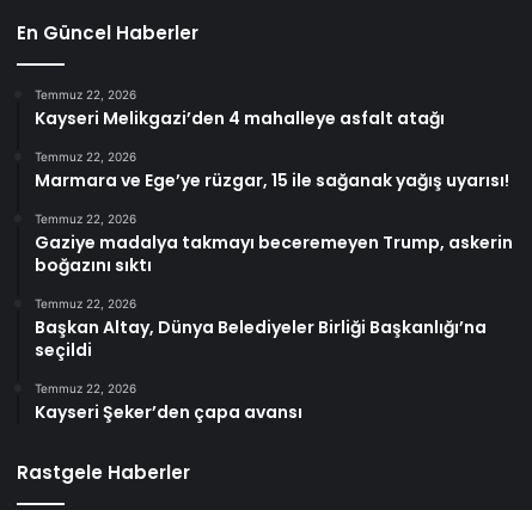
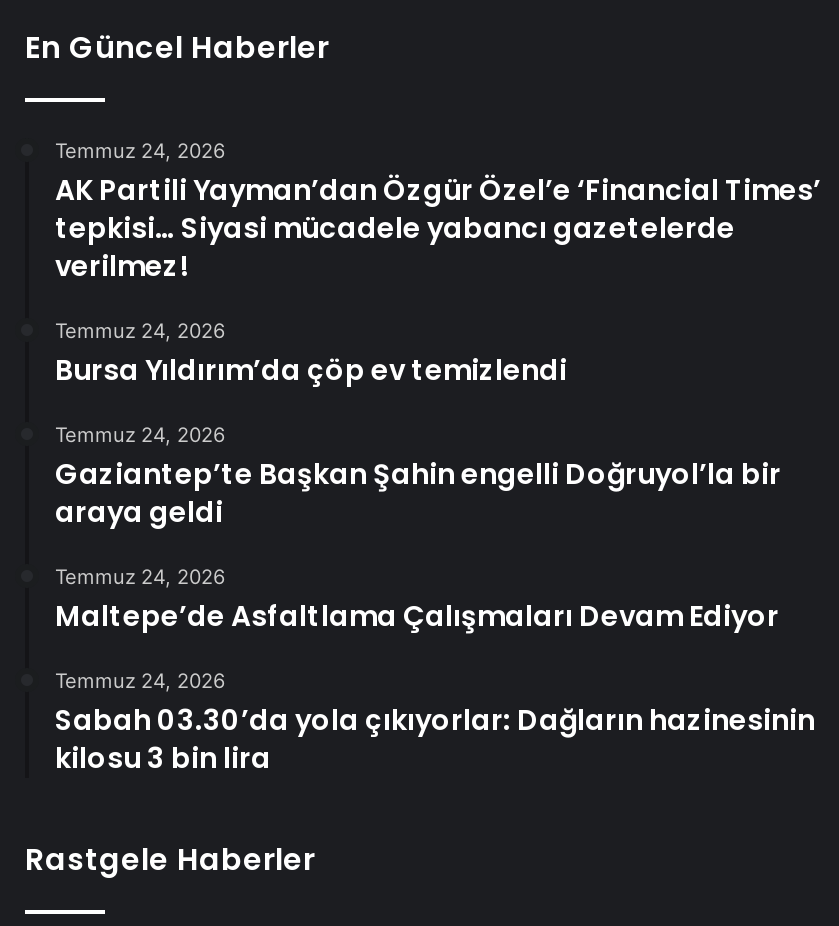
[35,87,445,130] Temmuz 22, 2026 | Kayseri Melikgazi’den 4 mahalleye asfalt atağı -> [55,138,821,286] Temmuz 24, 2026 | AK Partili Yayman’dan Özgür Özel’e ‘Financial Times’ | tepkisi… Siyasi mücadele yabancı gazetelerde | verilmez!
[35,149,509,192] Temmuz 22, 2026 | Marmara ve Ege’ye rüzgar, 15 ile sağanak yağış uyarısı! -> [55,318,567,390] Temmuz 24, 2026 | Bursa Yıldırım’da çöp ev temizlendi
[35,212,513,277] Temmuz 22, 2026 | Gaziye madalya takmayı beceremeyen Trump, askerin | boğazını sıktı -> [55,422,781,532] Temmuz 24, 2026 | Gaziantep’te Başkan Şahin engelli Doğruyol’la bir | araya geldi
[35,296,487,362] Temmuz 22, 2026 | Başkan Altay, Dünya Belediyeler Birliği Başkanlığı’na | seçildi -> [55,564,779,636] Temmuz 24, 2026 | Maltepe’de Asfaltlama Çalışmaları Devam Ediyor
[35,381,302,424] Temmuz 22, 2026 | Kayseri Şeker’den çapa avansı -> [55,668,815,778] Temmuz 24, 2026 | Sabah 03.30’da yola çıkıyorlar: Dağların hazinesinin | kilosu 3 bin lira

